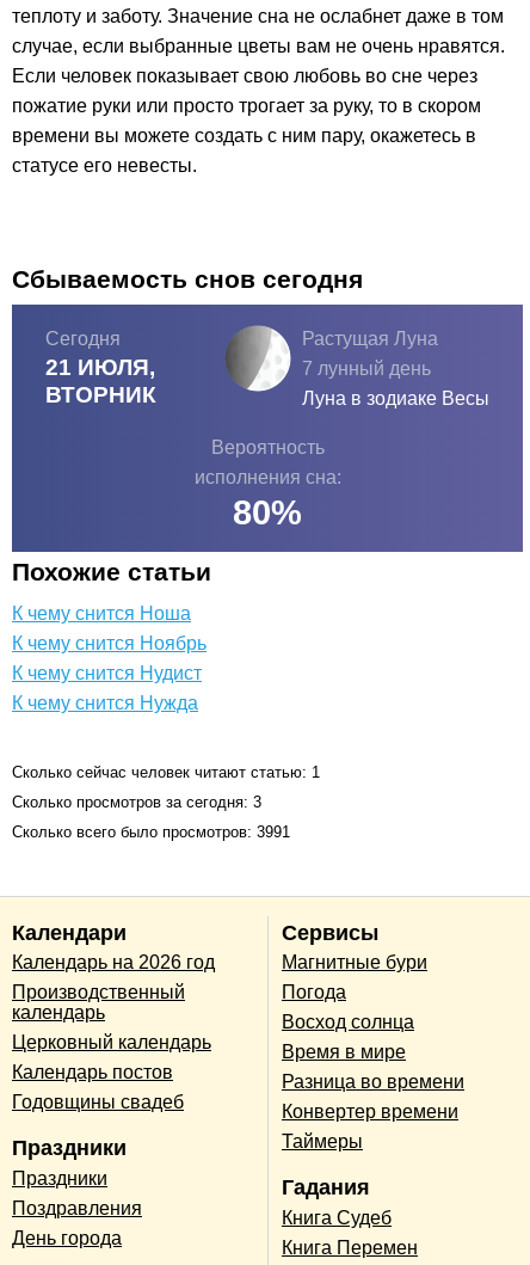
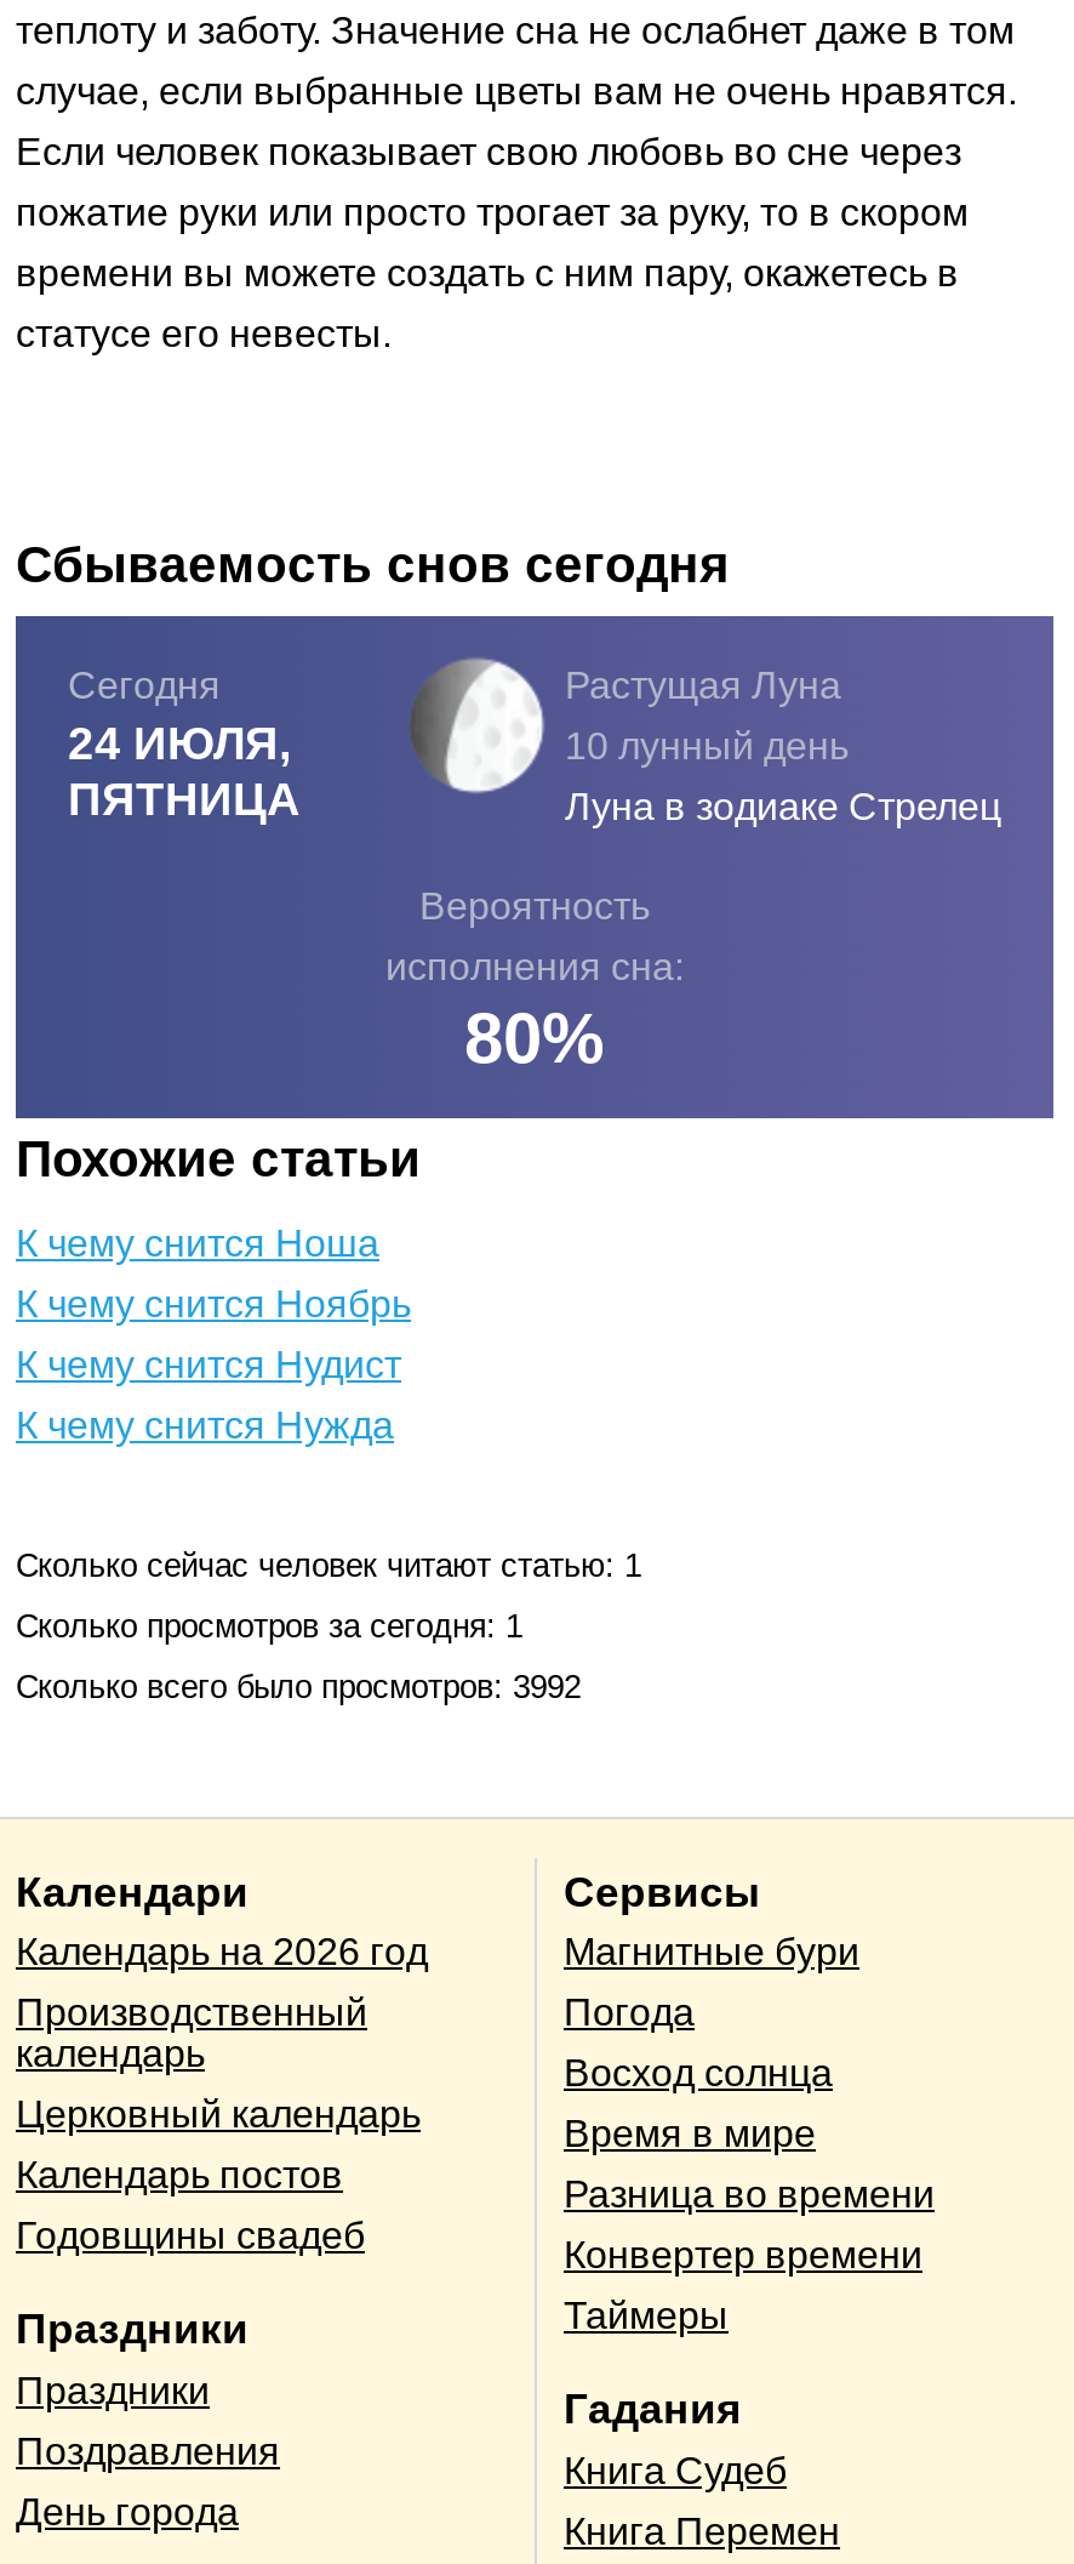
[207,325,431,393] [image] | 7 лунный день -> [409,657,849,796] [image] | 10 лунный день
[45,355,156,408] 21 ИЮЛЯ, | ВТОРНИК -> [68,719,301,826] 24 ИЮЛЯ, | ПЯТНИЦА
[302,389,489,409] Луна в зодиаке Весы -> [565,787,1001,828] Луна в зодиаке Стрелец
[12,793,261,811] Сколько просмотров за сегодня: 3 -> [16,1607,522,1644] Сколько просмотров за сегодня: 1
[12,823,290,840] Сколько всего было просмотров: 3991 -> [16,1668,581,1704] Сколько всего было просмотров: 3992

